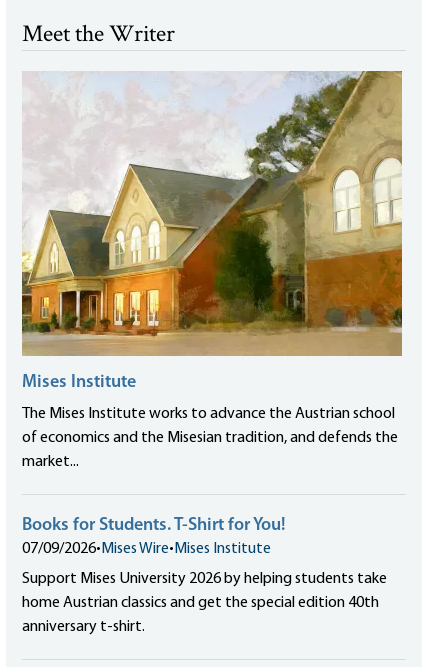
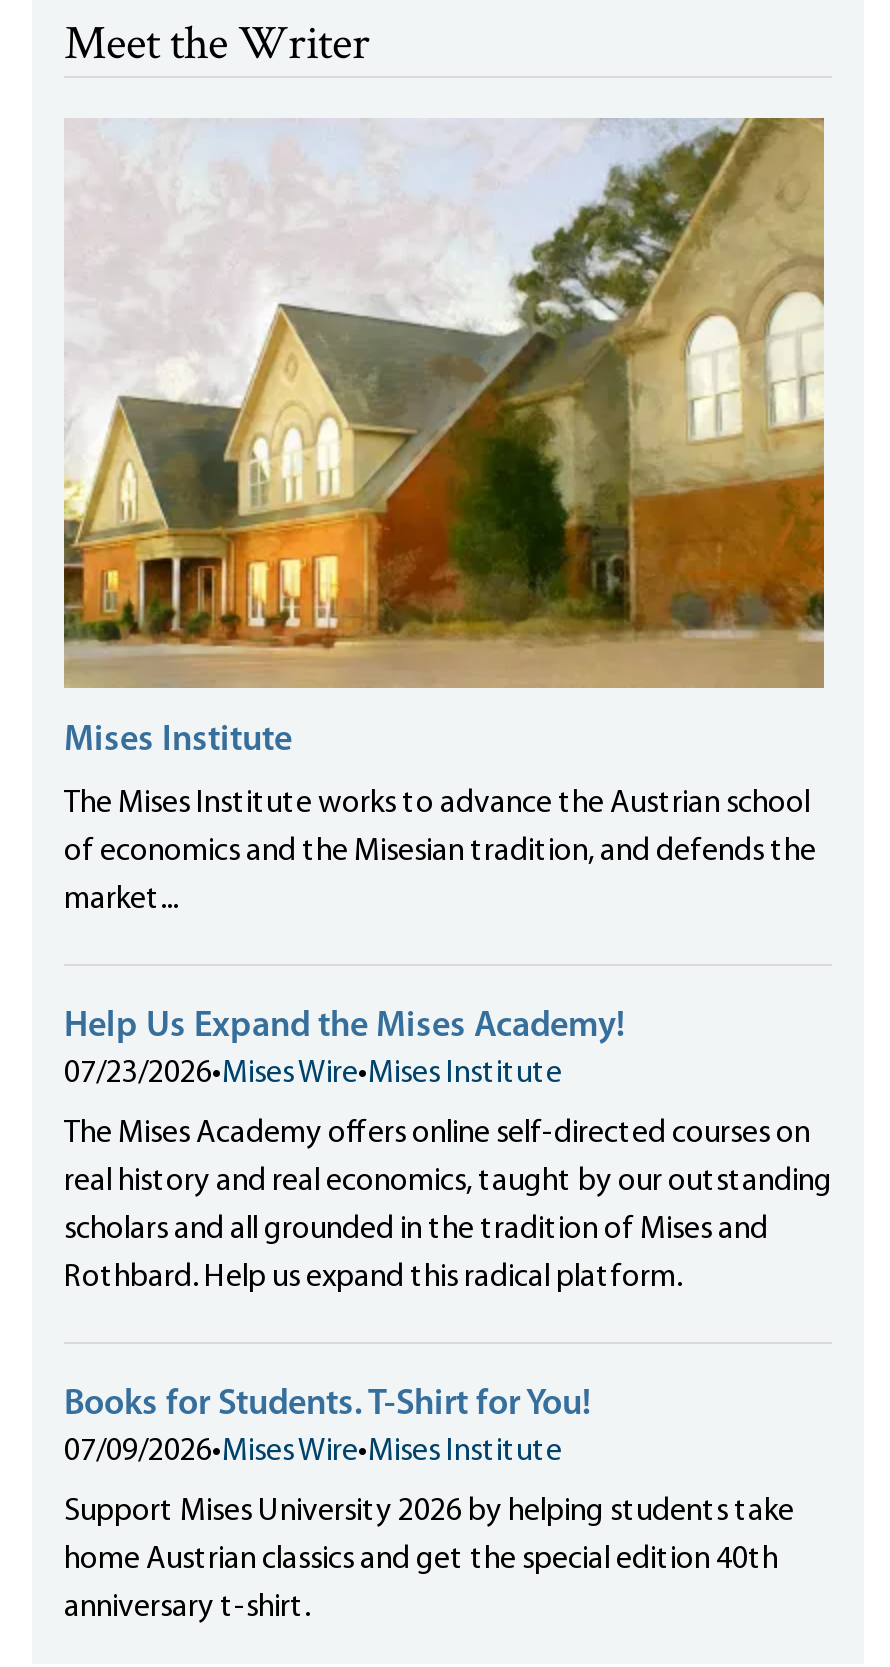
none -> [64,1009,832,1295] Help Us Expand the Mises Academy! | 07/23/2026•Mises Wire•Mises Institute | The Mises Academy offers online self-directed courses on | real history and real economics, taught by our outstanding | scholars and all grounded in the tradition of Mises and | Rothbard. Help us expand this radical platform.

